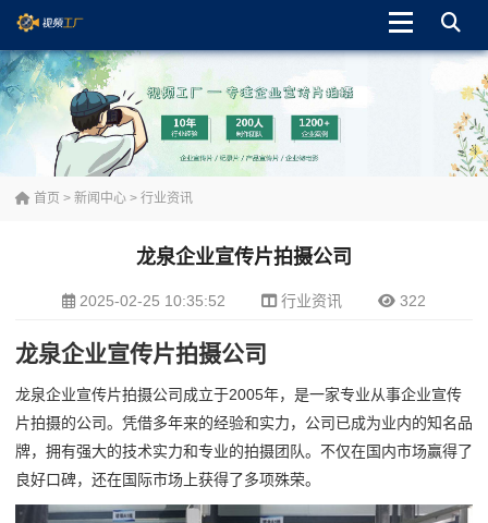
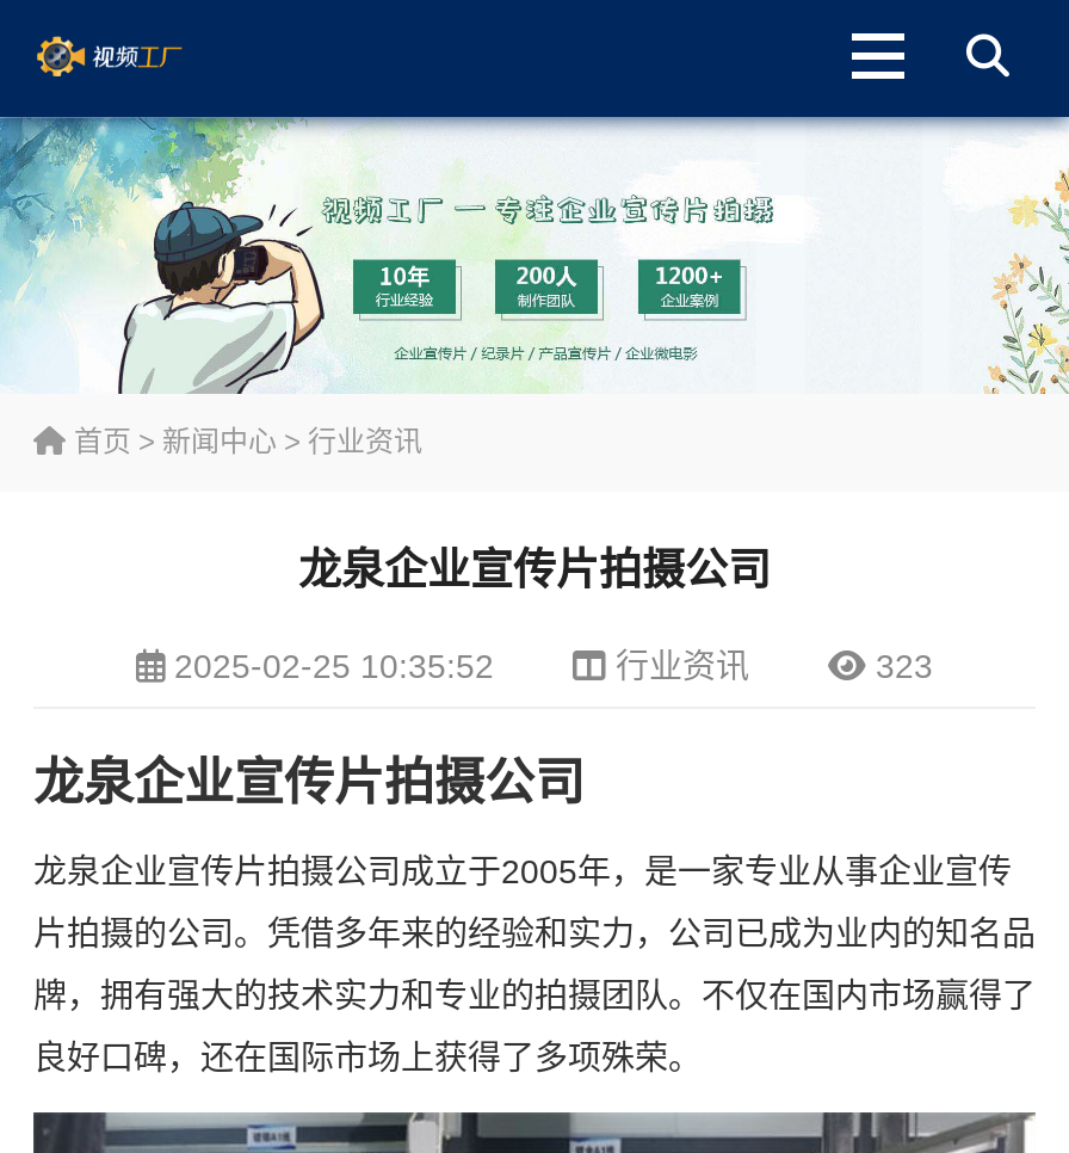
[395,293,426,310] 322 -> [866,648,933,686] 323

